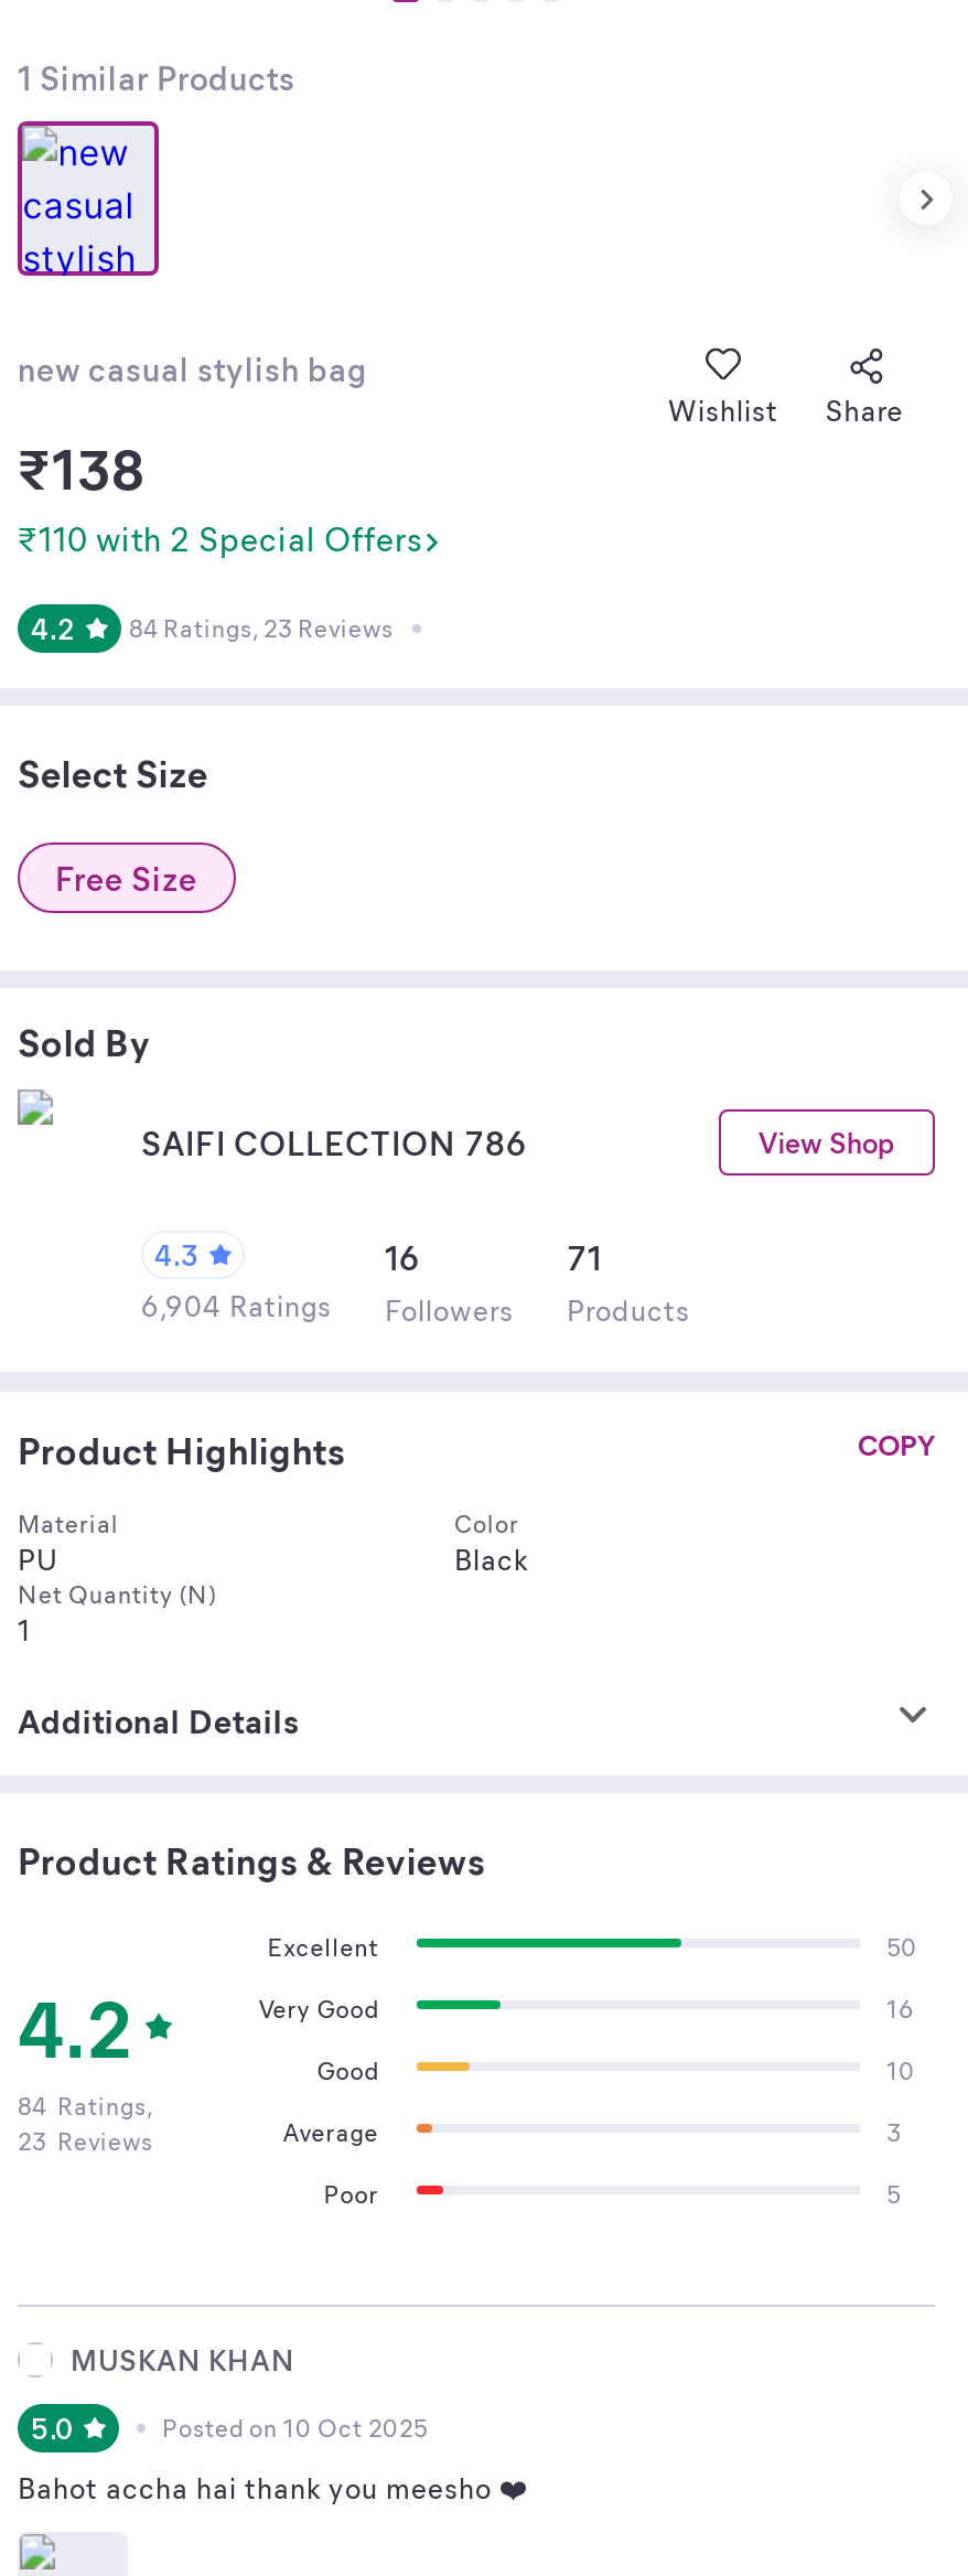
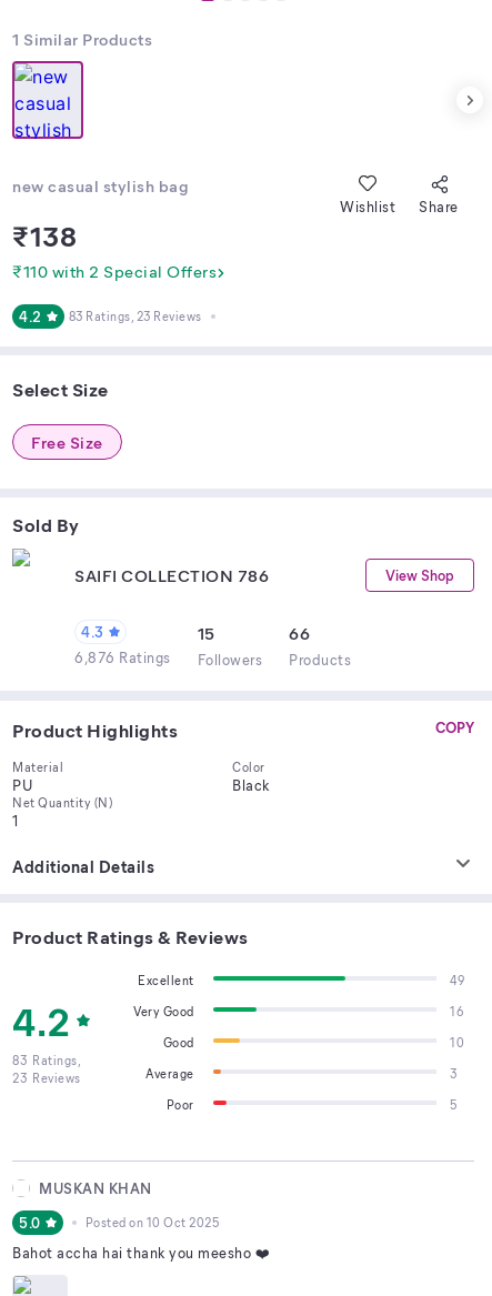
[129,611,394,644] 84 Ratings, 23 Reviews -> [68,308,202,324] 83 Ratings, 23 Reviews
[385,1235,420,1279] 16 -> [197,622,215,644] 15
[567,1235,602,1279] 71 -> [289,622,310,644] 66
[141,1286,690,1328] 6,904 Ratings Followers Products -> [74,647,351,669] 6,876 Ratings Followers Products
[887,1930,918,1963] 50 -> [450,972,464,988] 49
[18,2089,154,2122] 84 Ratings, -> [12,1052,81,1068] 83 Ratings,

